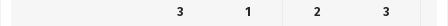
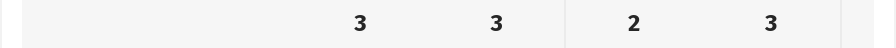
[245,5,251,19] 1 -> [491,9,503,37] 3

